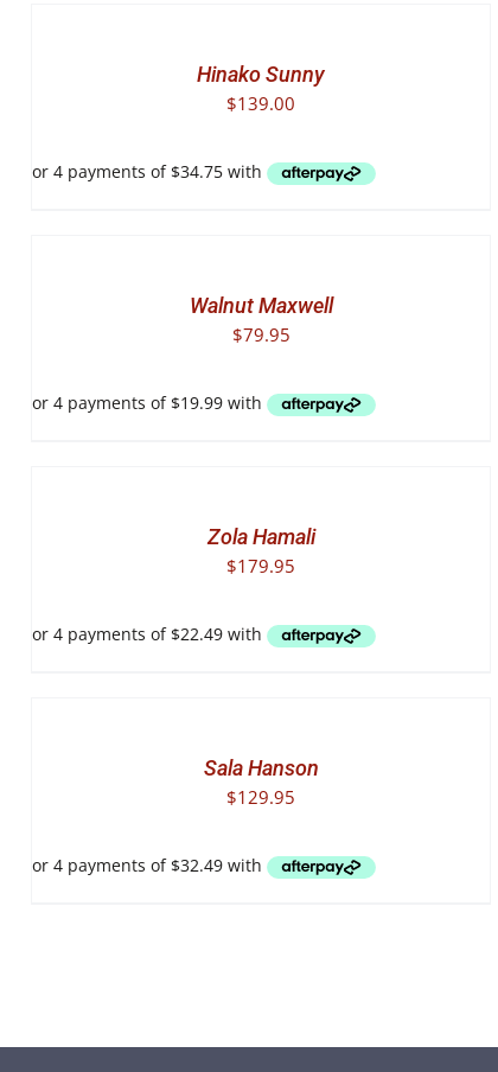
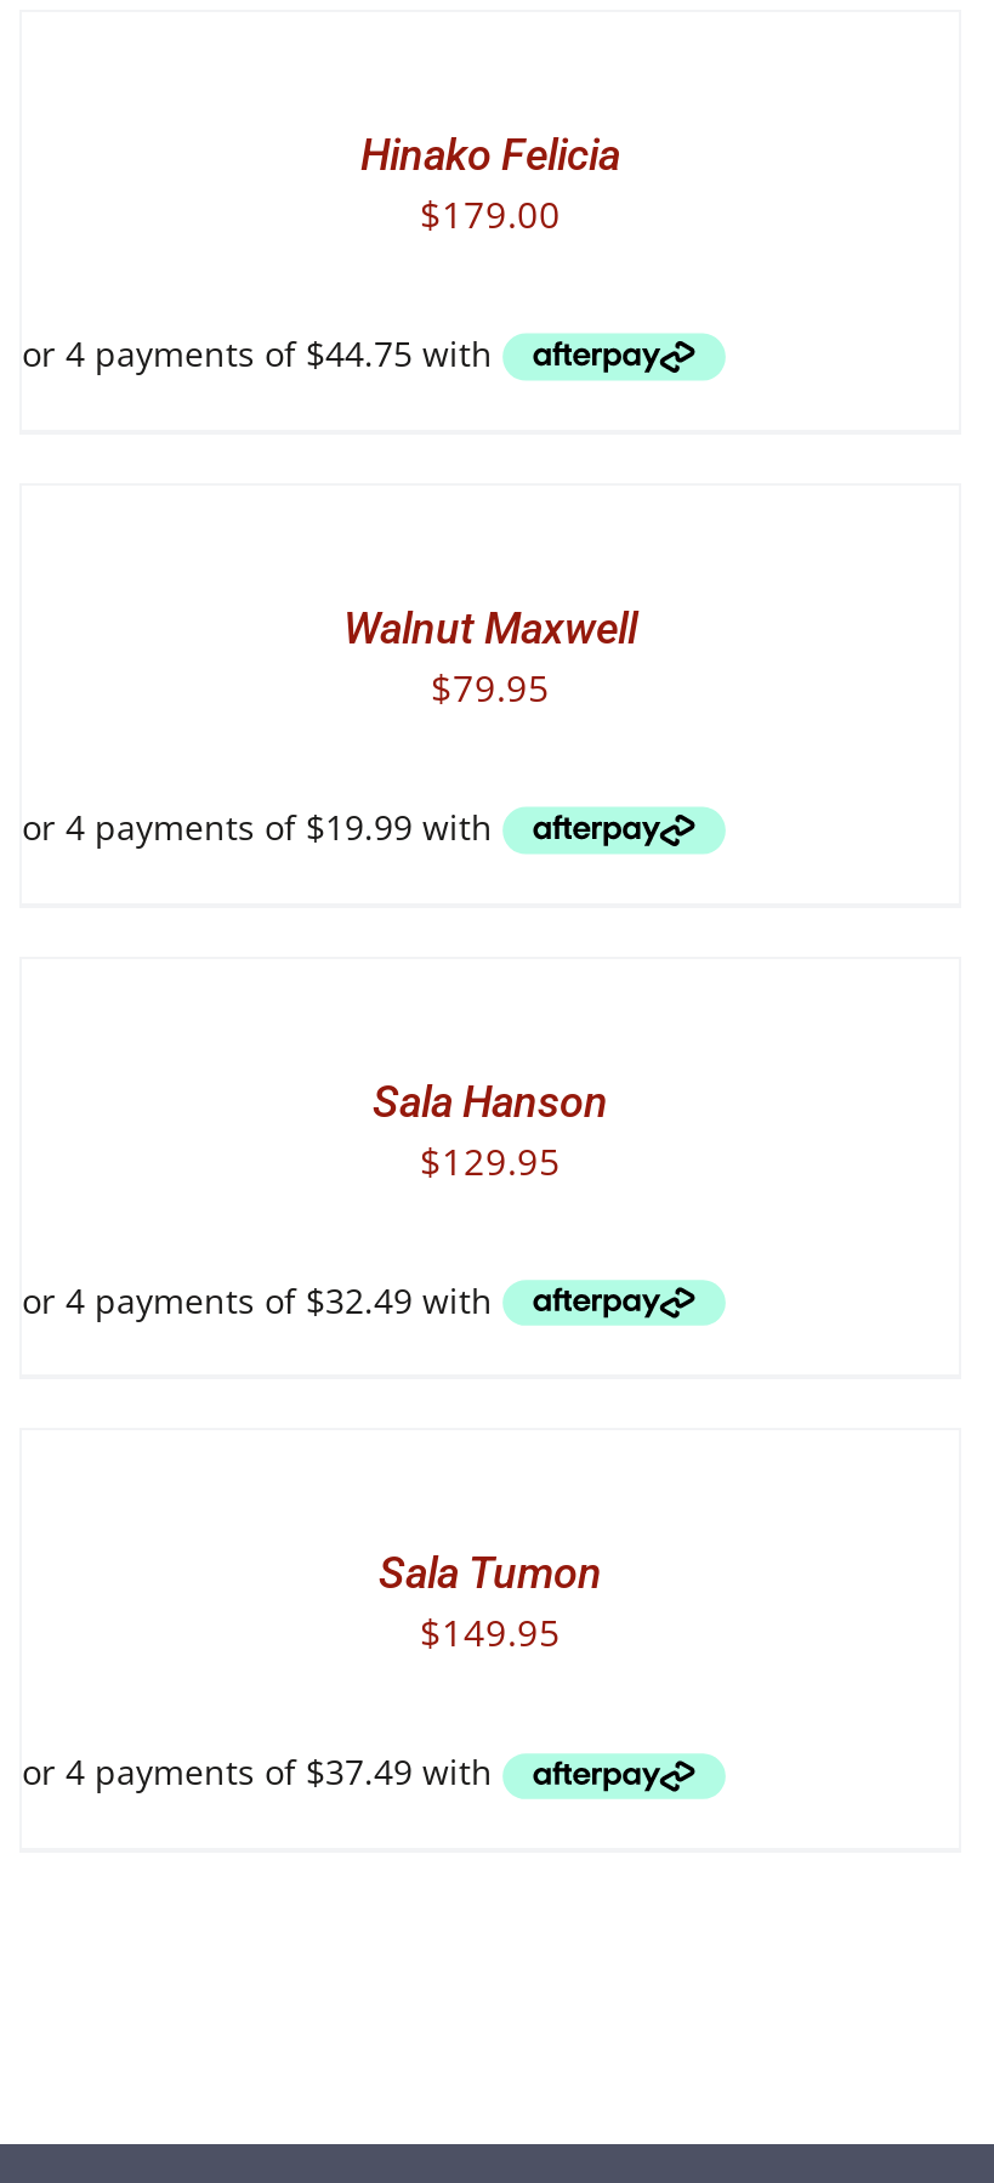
[197,62,325,87] Hinako Sunny -> [360,127,620,178] Hinako Felicia
[226,92,295,116] $139.00 -> [420,188,561,237] $179.00
[207,524,315,578] Zola Hamali | $179.95 -> [373,1074,608,1183] Sala Hanson | $129.95
[203,756,318,781] Sala Hanson -> [379,1548,602,1599] Sala Tumon
[226,785,295,809] $129.95 -> [420,1608,561,1657] $149.95

